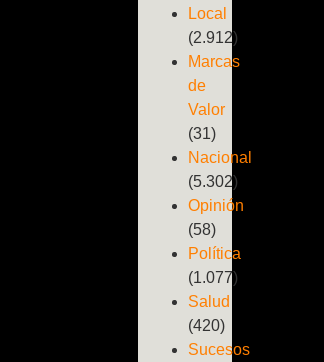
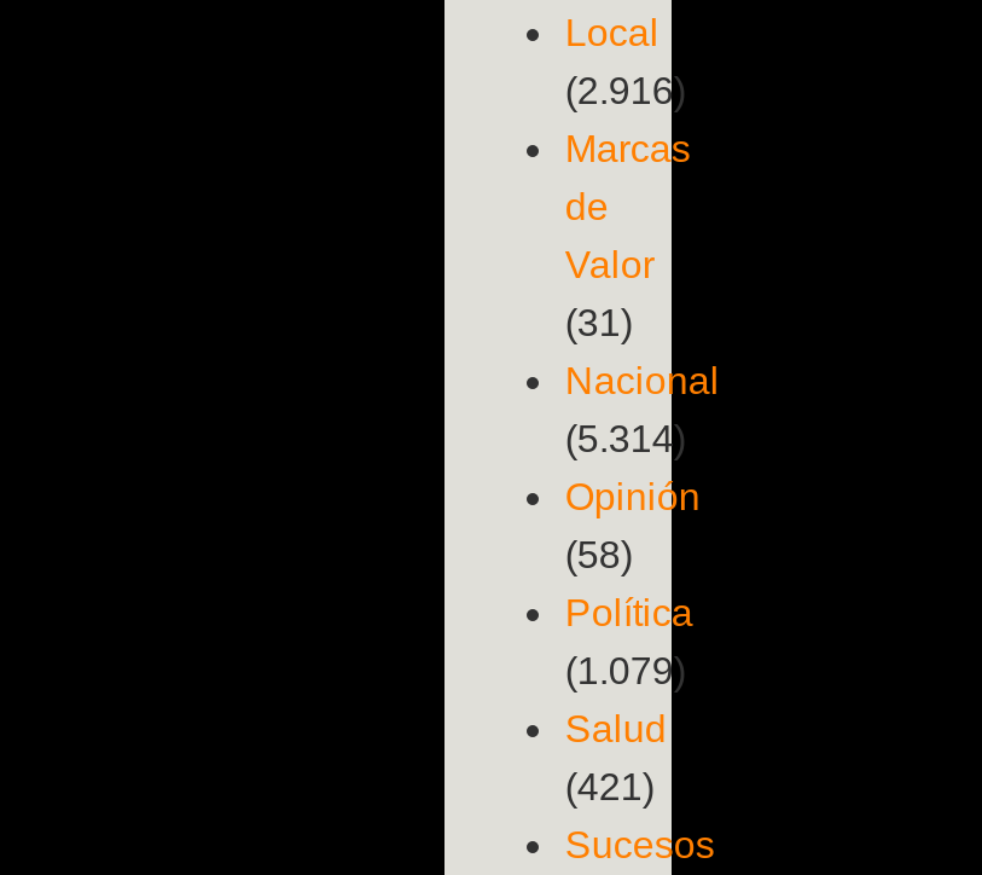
[188,29,238,46] (2.912) -> [565,69,686,110] (2.916)
[188,173,238,190] (5.302) -> [565,417,686,459] (5.314)
[188,269,238,286] (1.077) -> [565,649,686,691] (1.079)
[188,317,225,334] (420) -> [565,766,654,807] (421)

